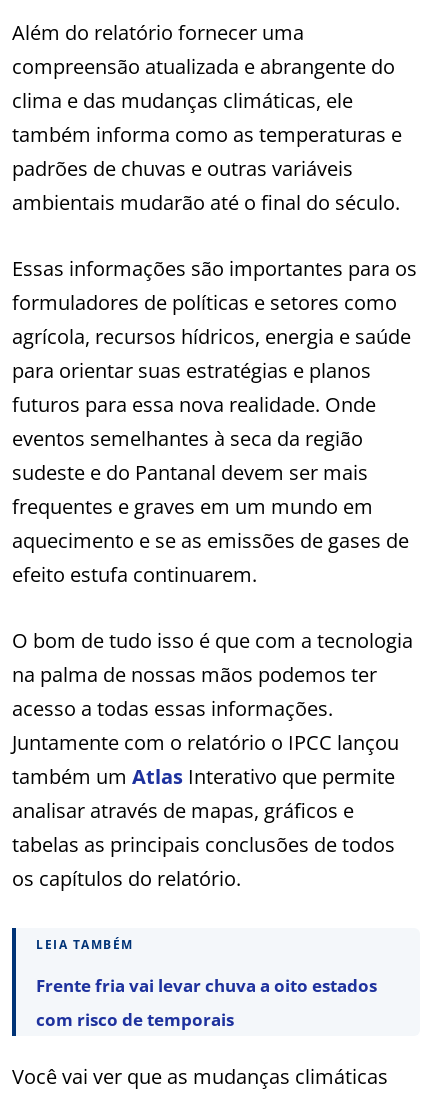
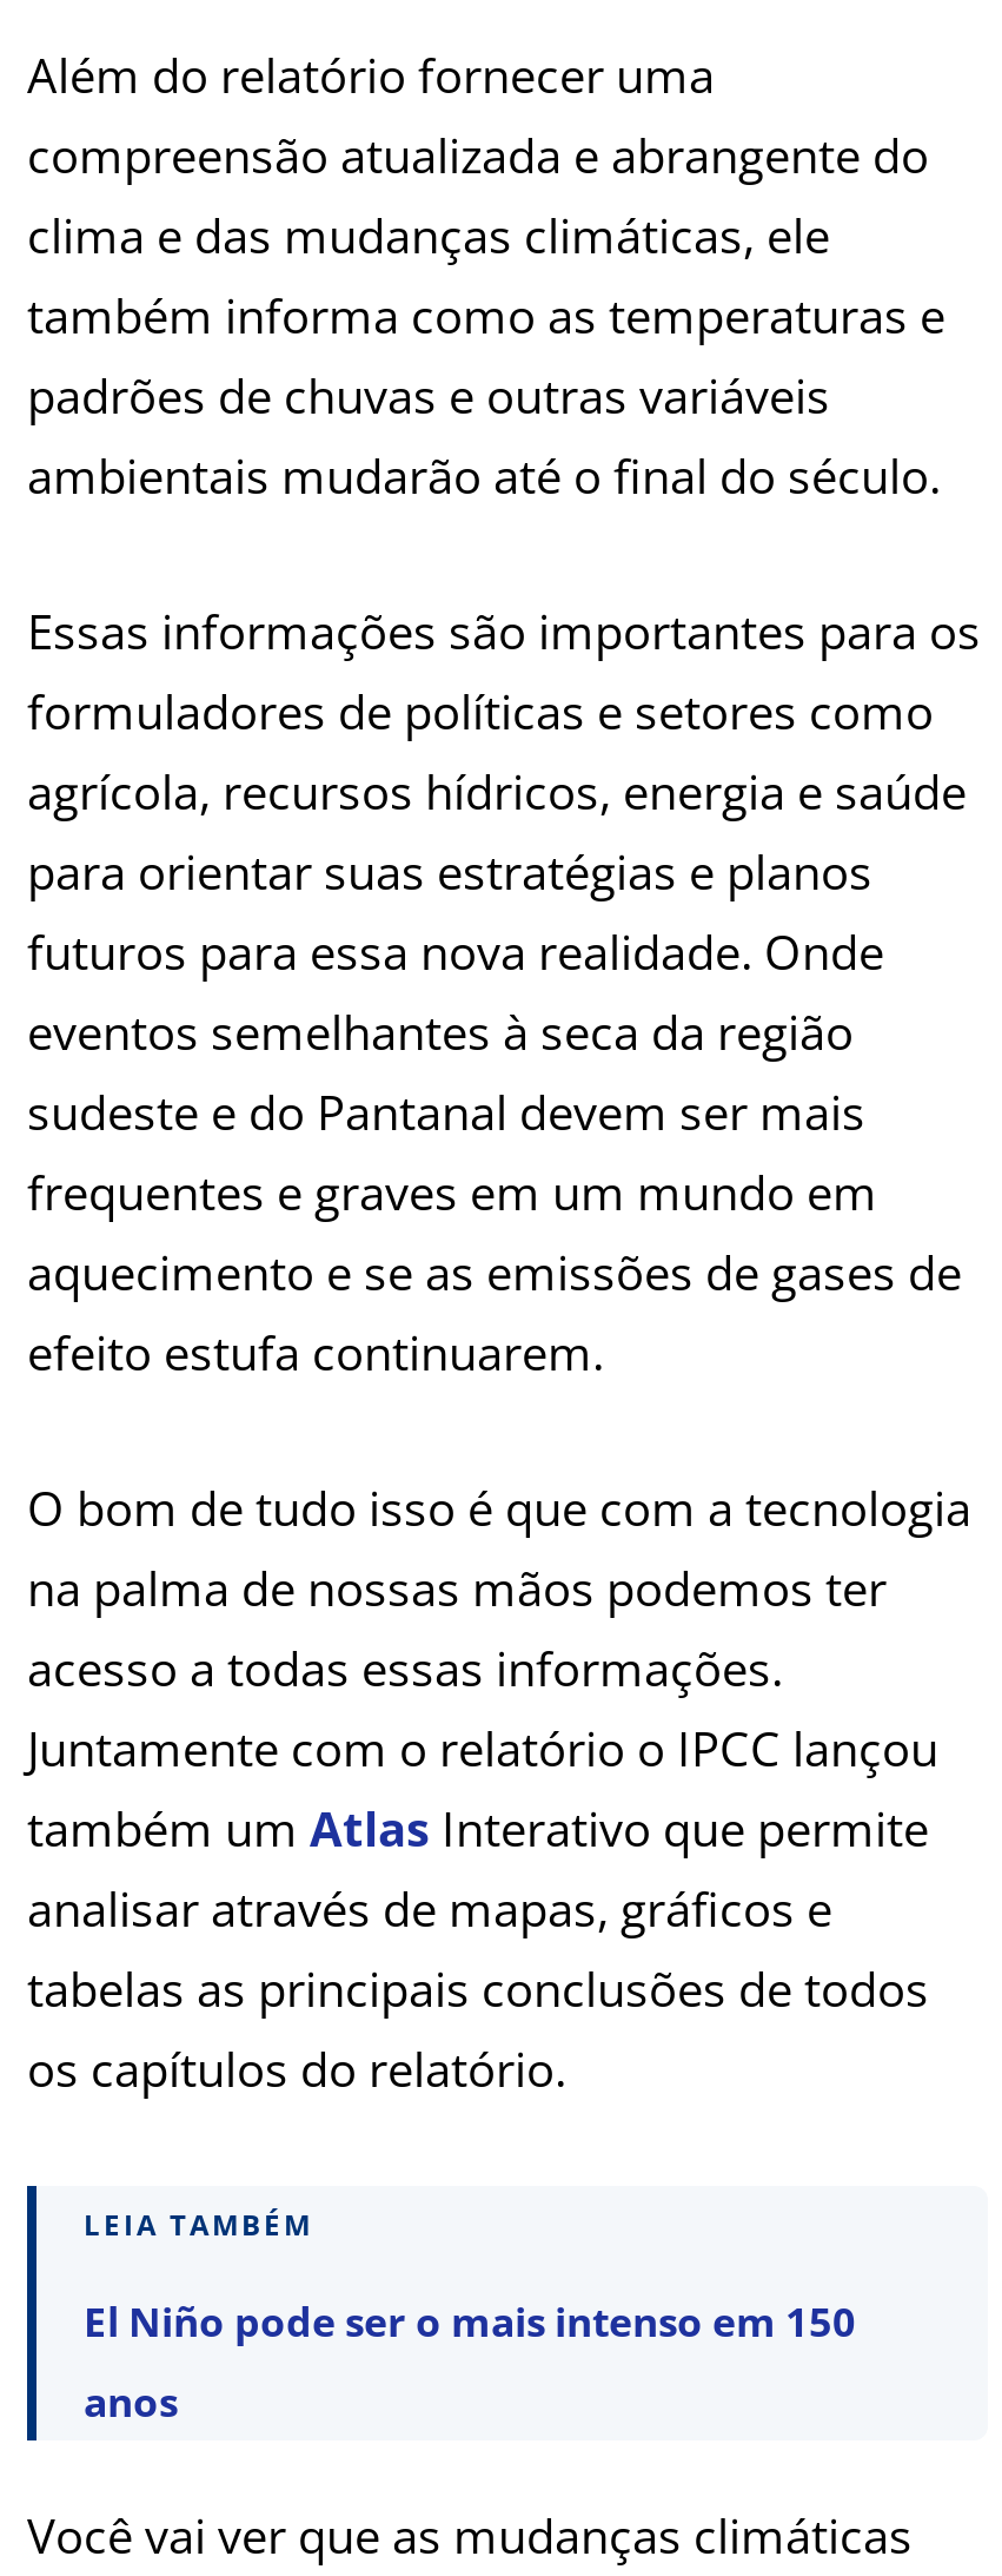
[36,974,377,997] Frente fria vai levar chuva a oito estados -> [84,2294,856,2348] El Niño pode ser o mais intenso em 150
[36,1008,234,1031] com risco de temporais -> [84,2374,178,2428] anos

